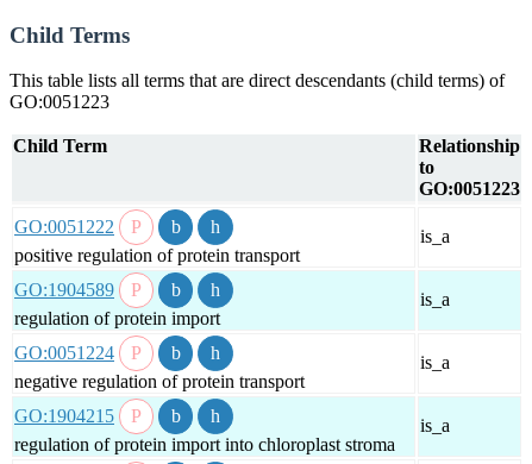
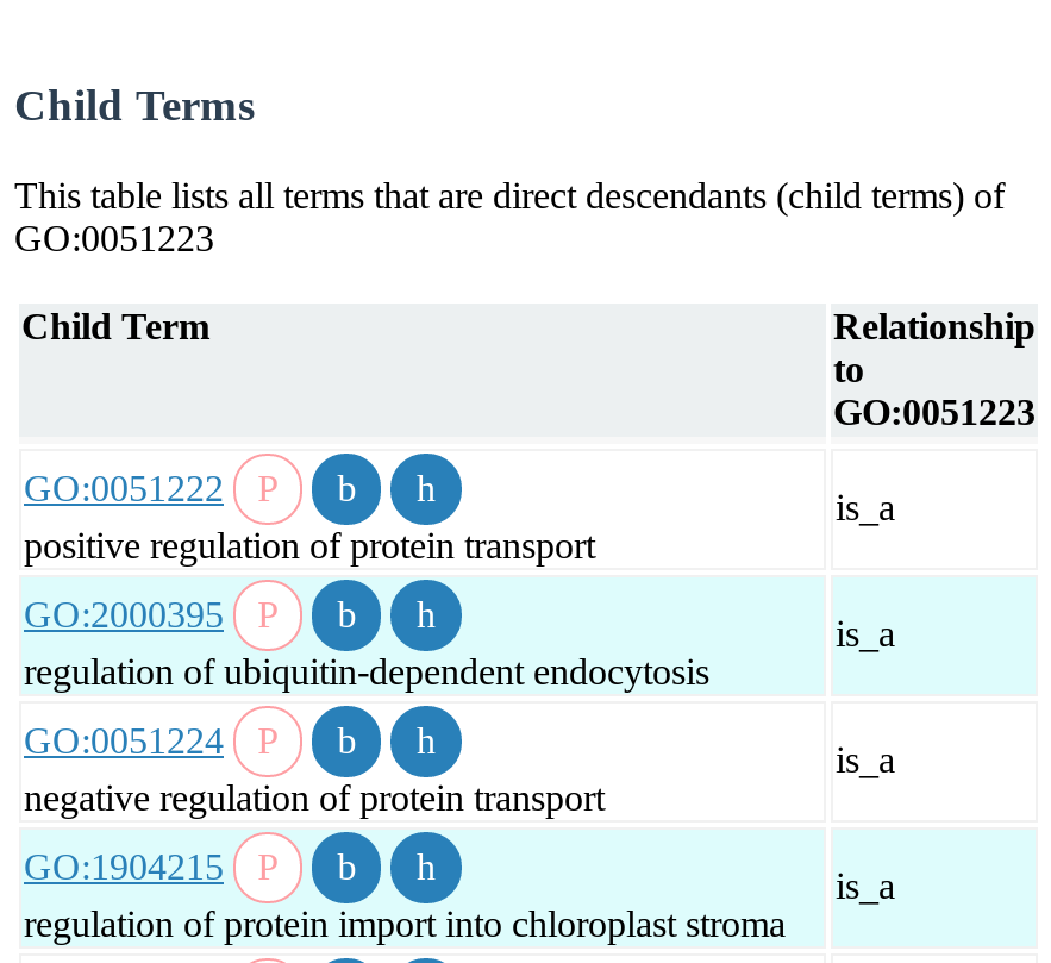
[14,280,220,328] GO:1904589 | regulation of protein import -> [24,595,709,690] GO:2000395 | regulation of ubiquitin-dependent endocytosis

